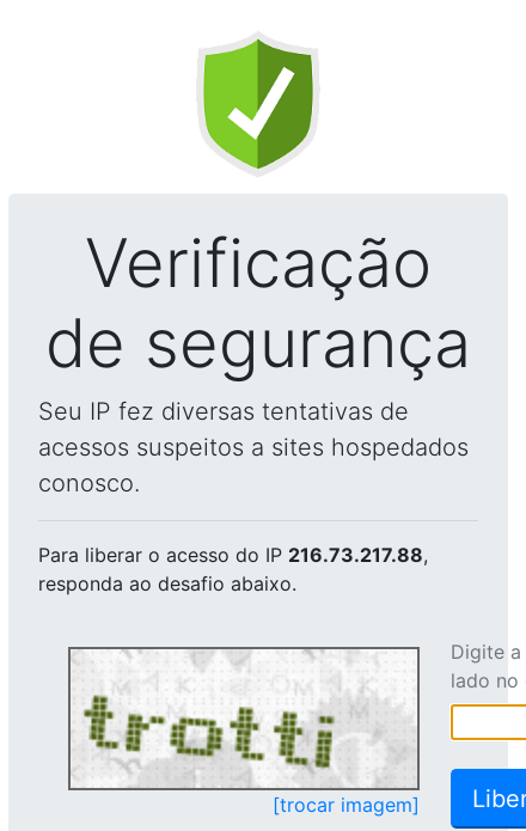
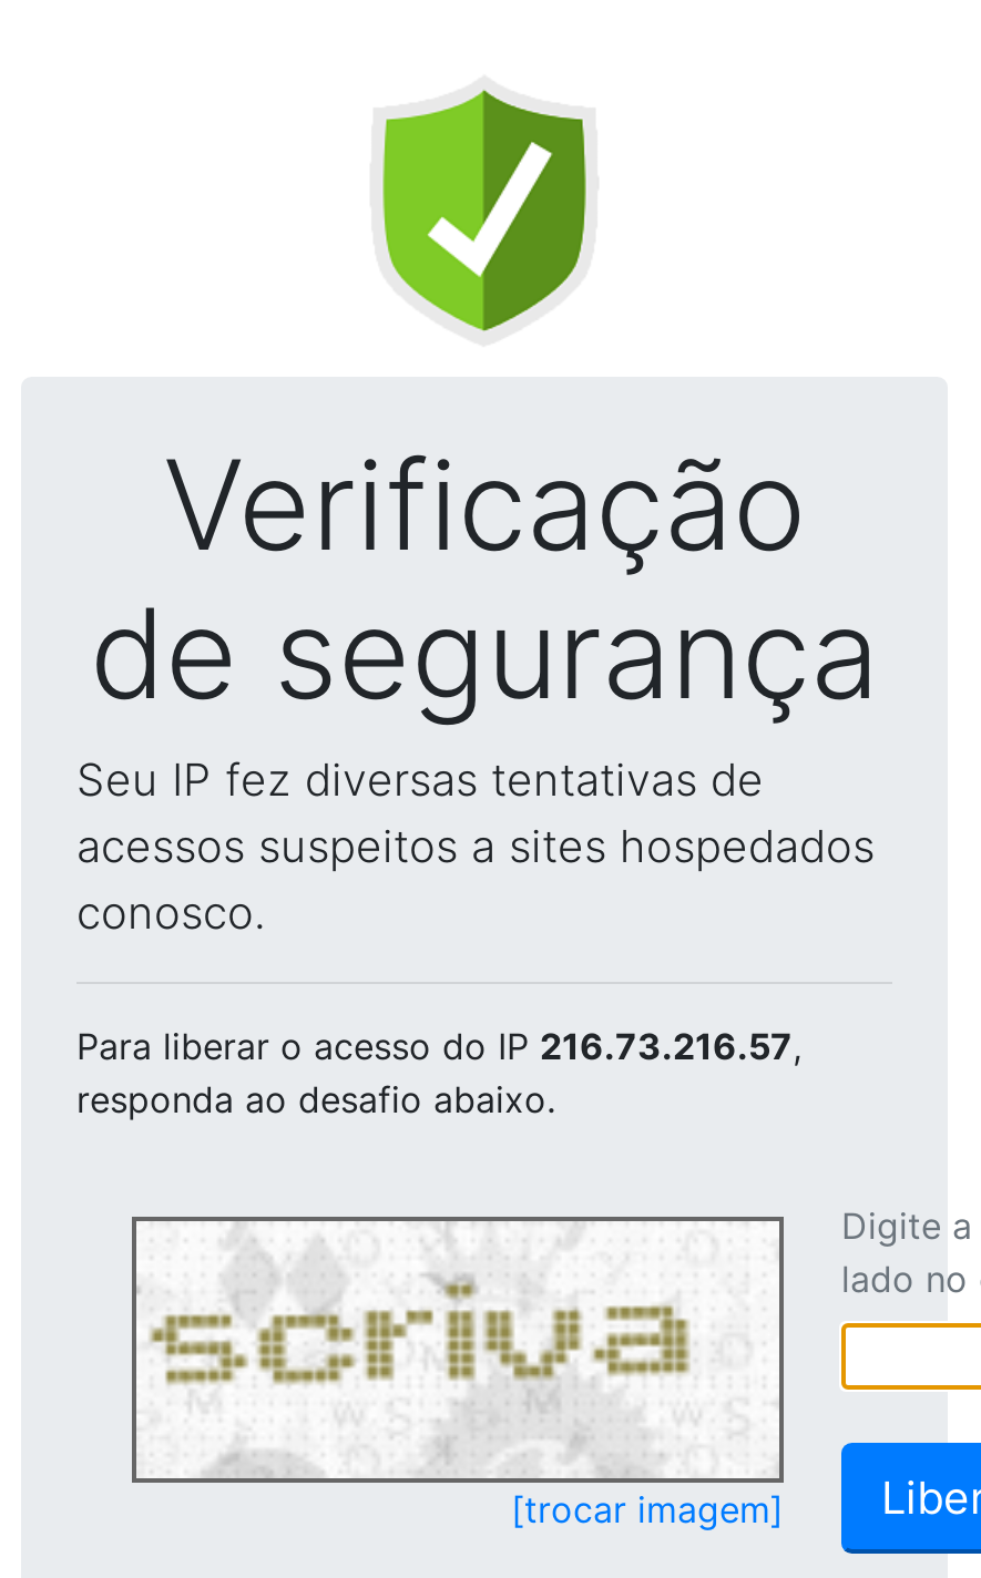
[38,543,428,567] Para liberar o acesso do IP 216.73.217.88, -> [76,1024,801,1068] Para liberar o acesso do IP 216.73.216.57,
[79,680,414,787] [image] -> [150,1268,775,1474] [image]

